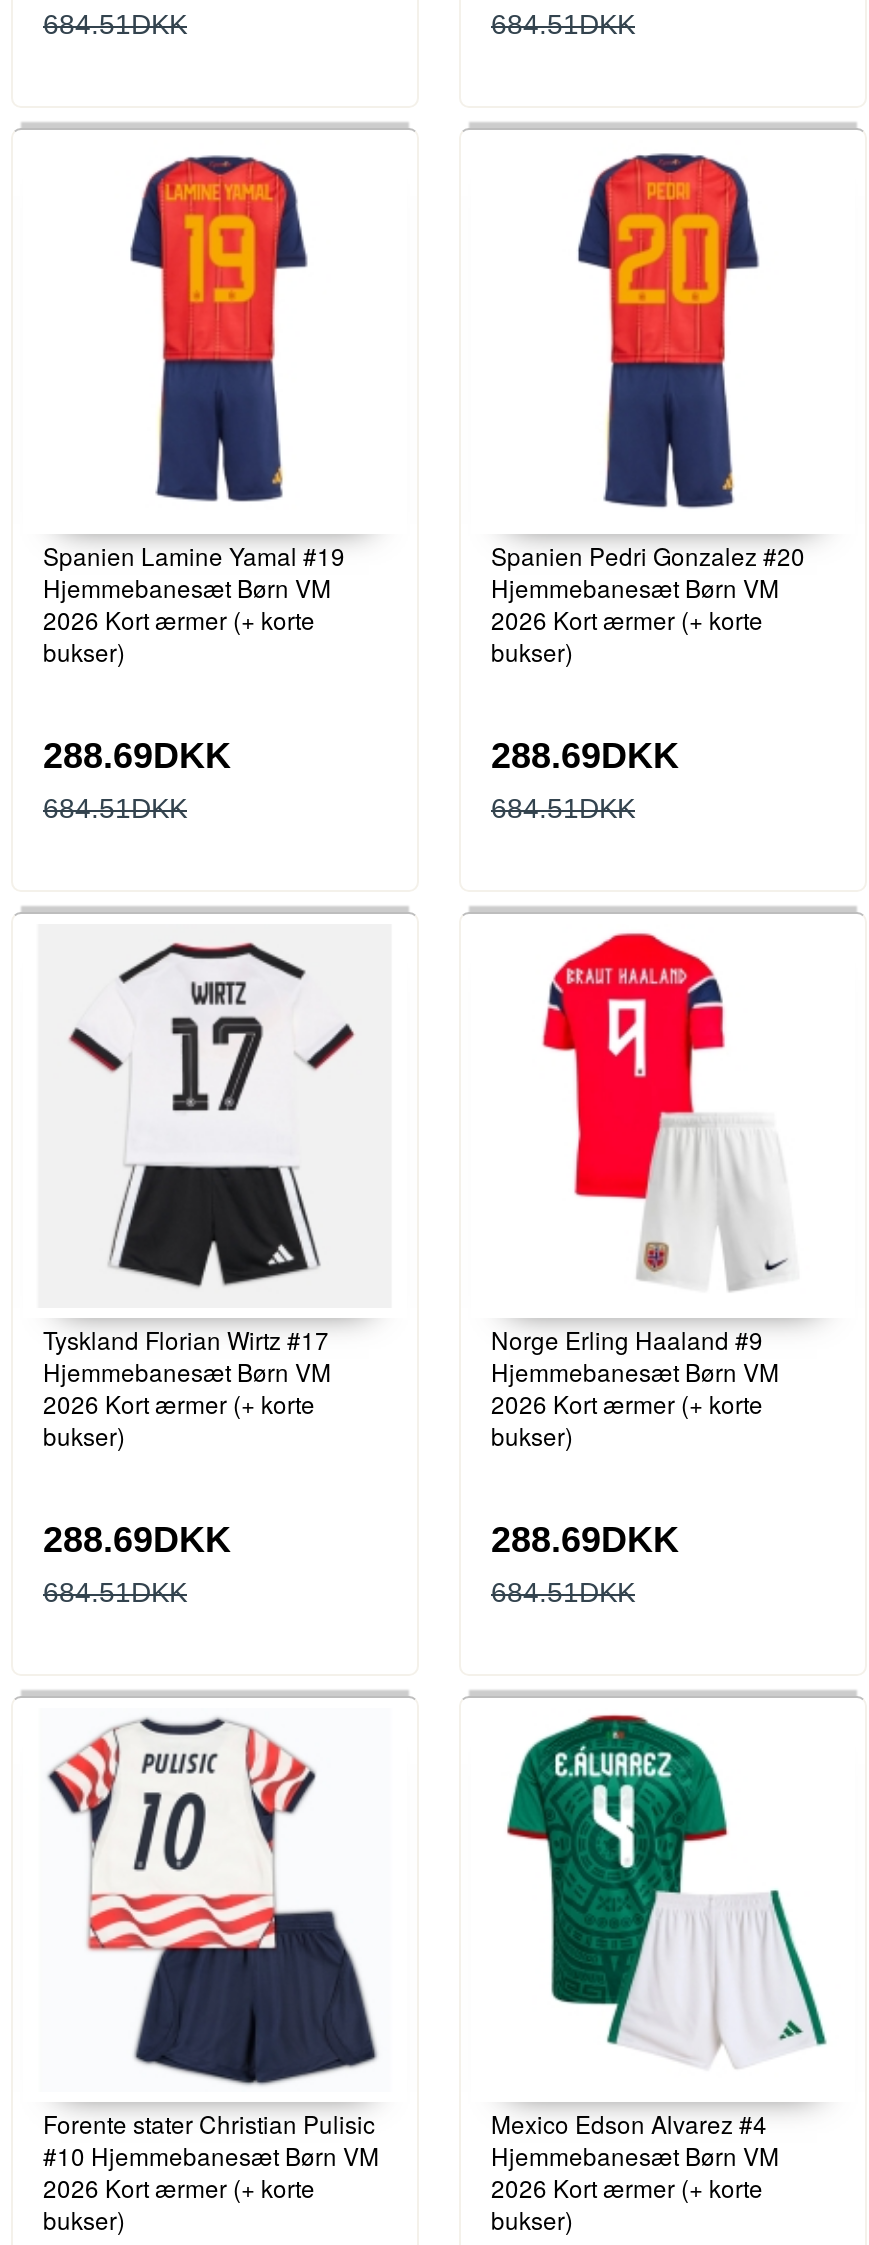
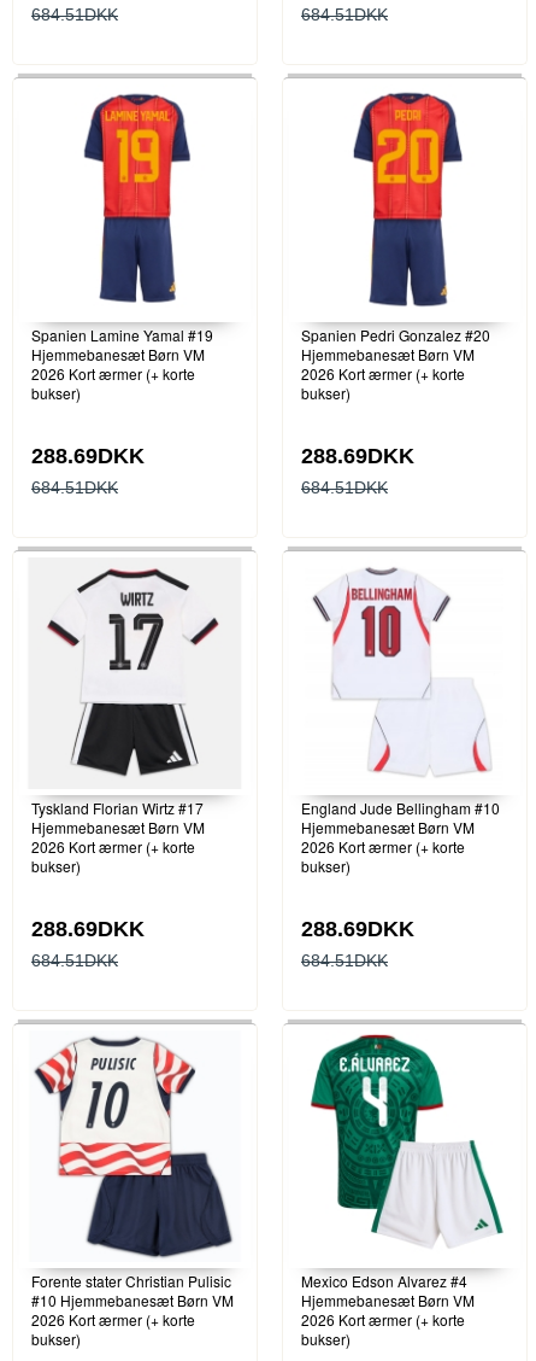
[491,932,801,1357] [image] | Norge Erling Haaland #9 -> [301,563,500,819] [image] | England Jude Bellingham #10

